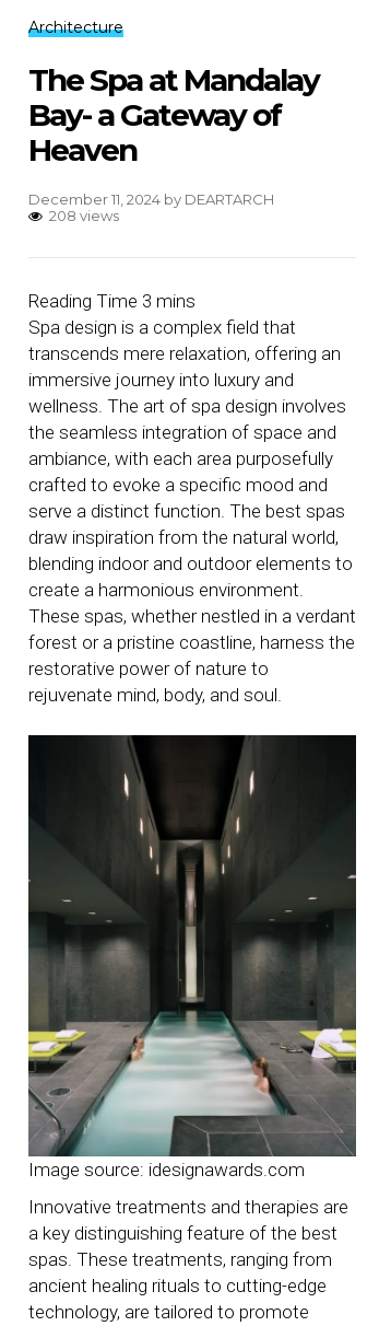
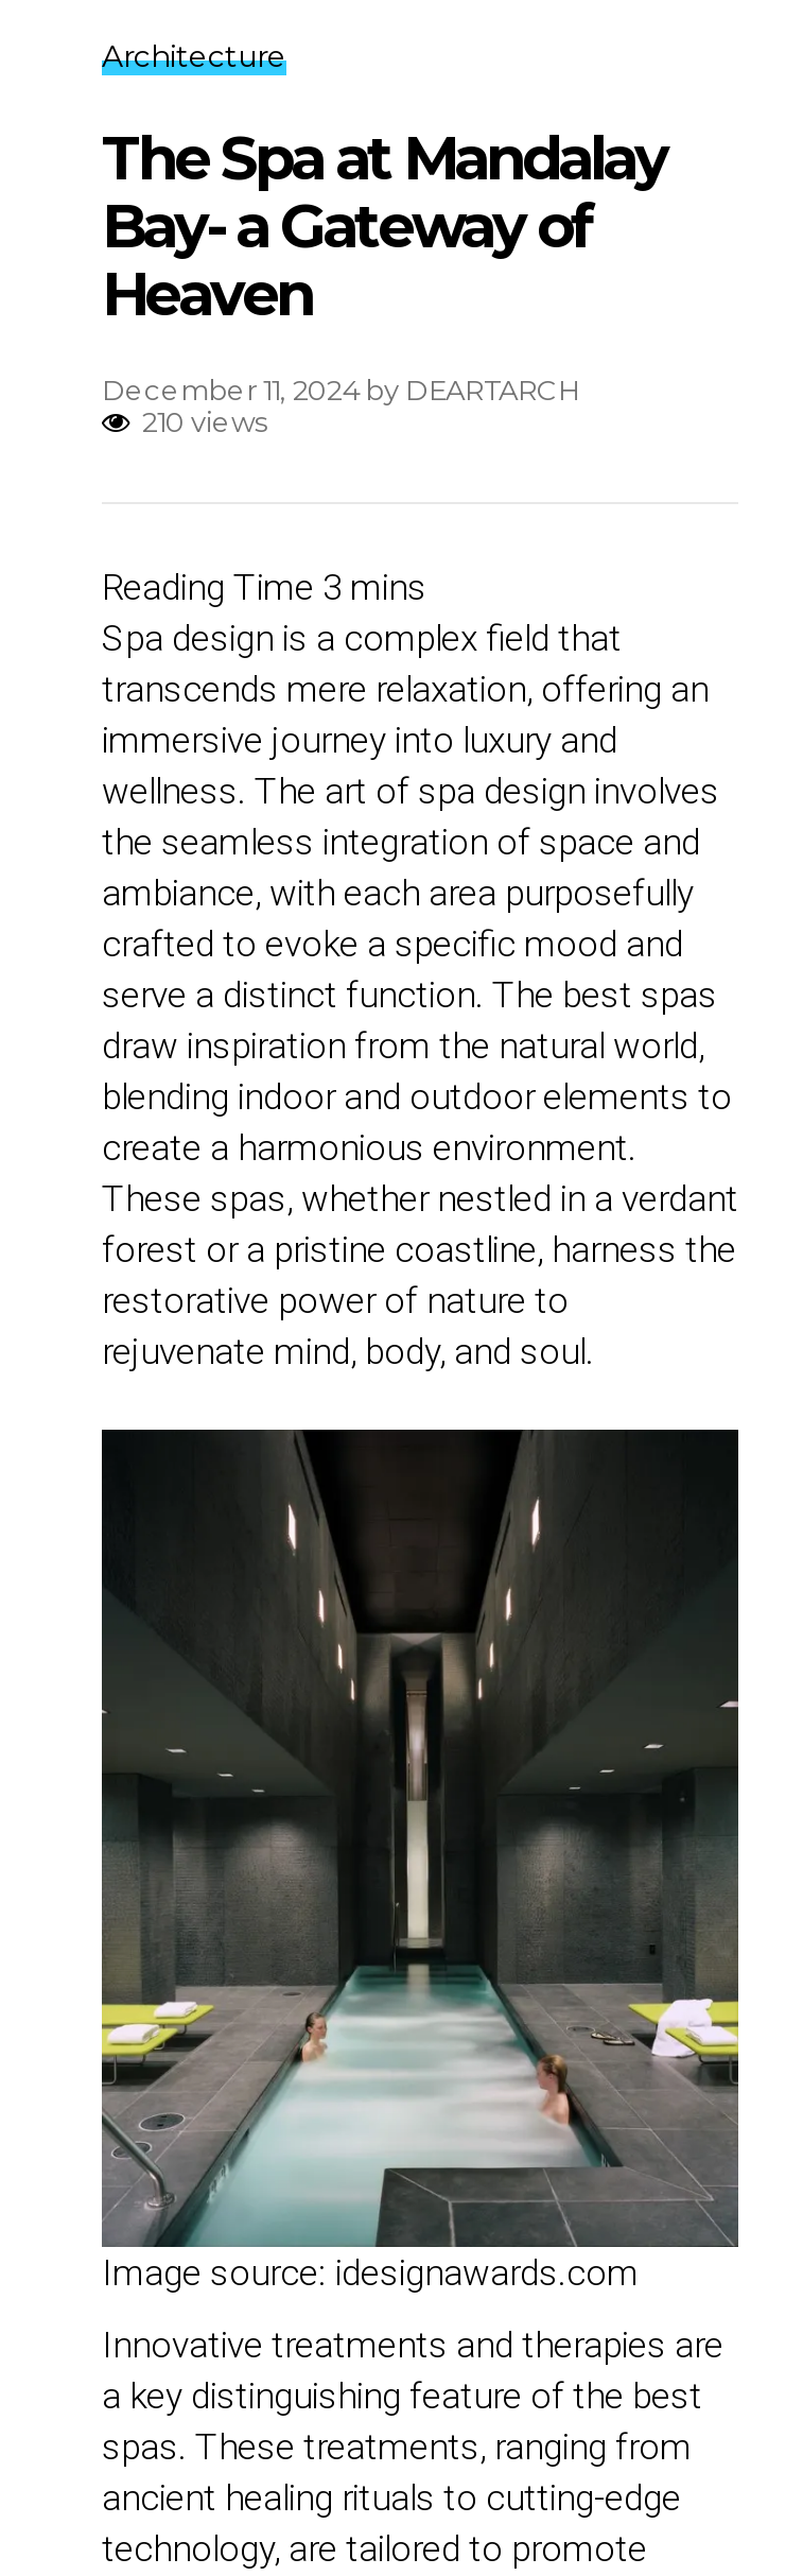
[49,207,119,224] 208 views -> [142,404,267,438] 210 views

